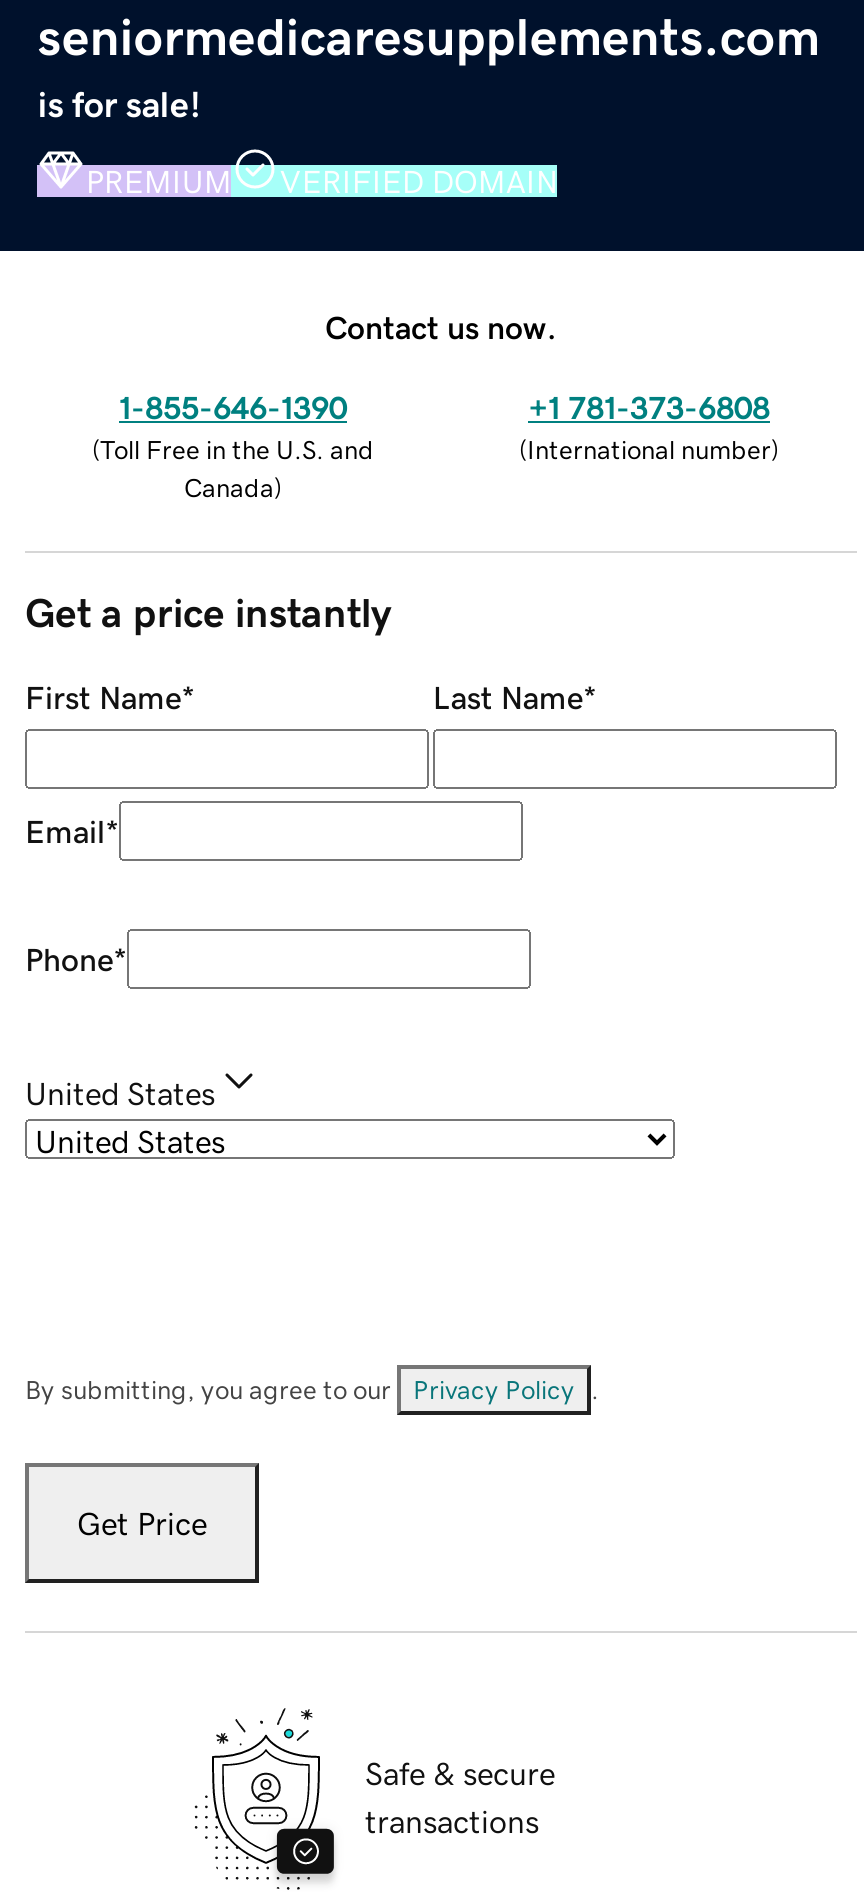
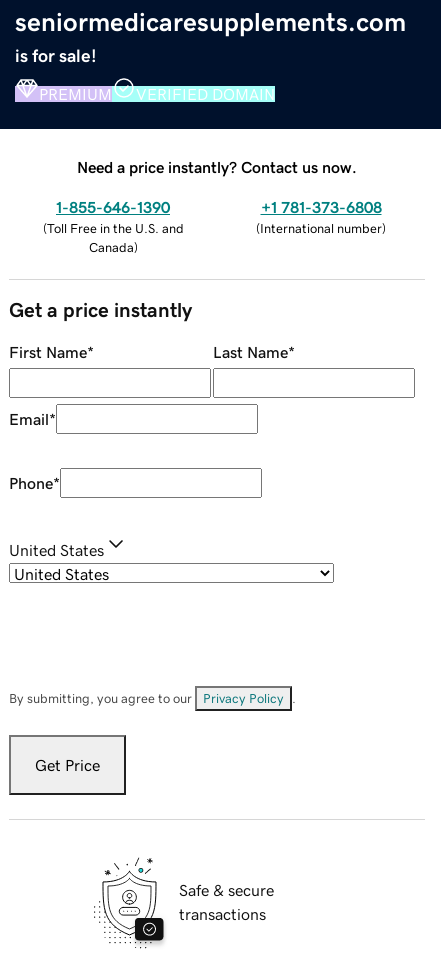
[325,310,557,342] Contact us now. -> [77,159,357,175] Need a price instantly? Contact us now.

